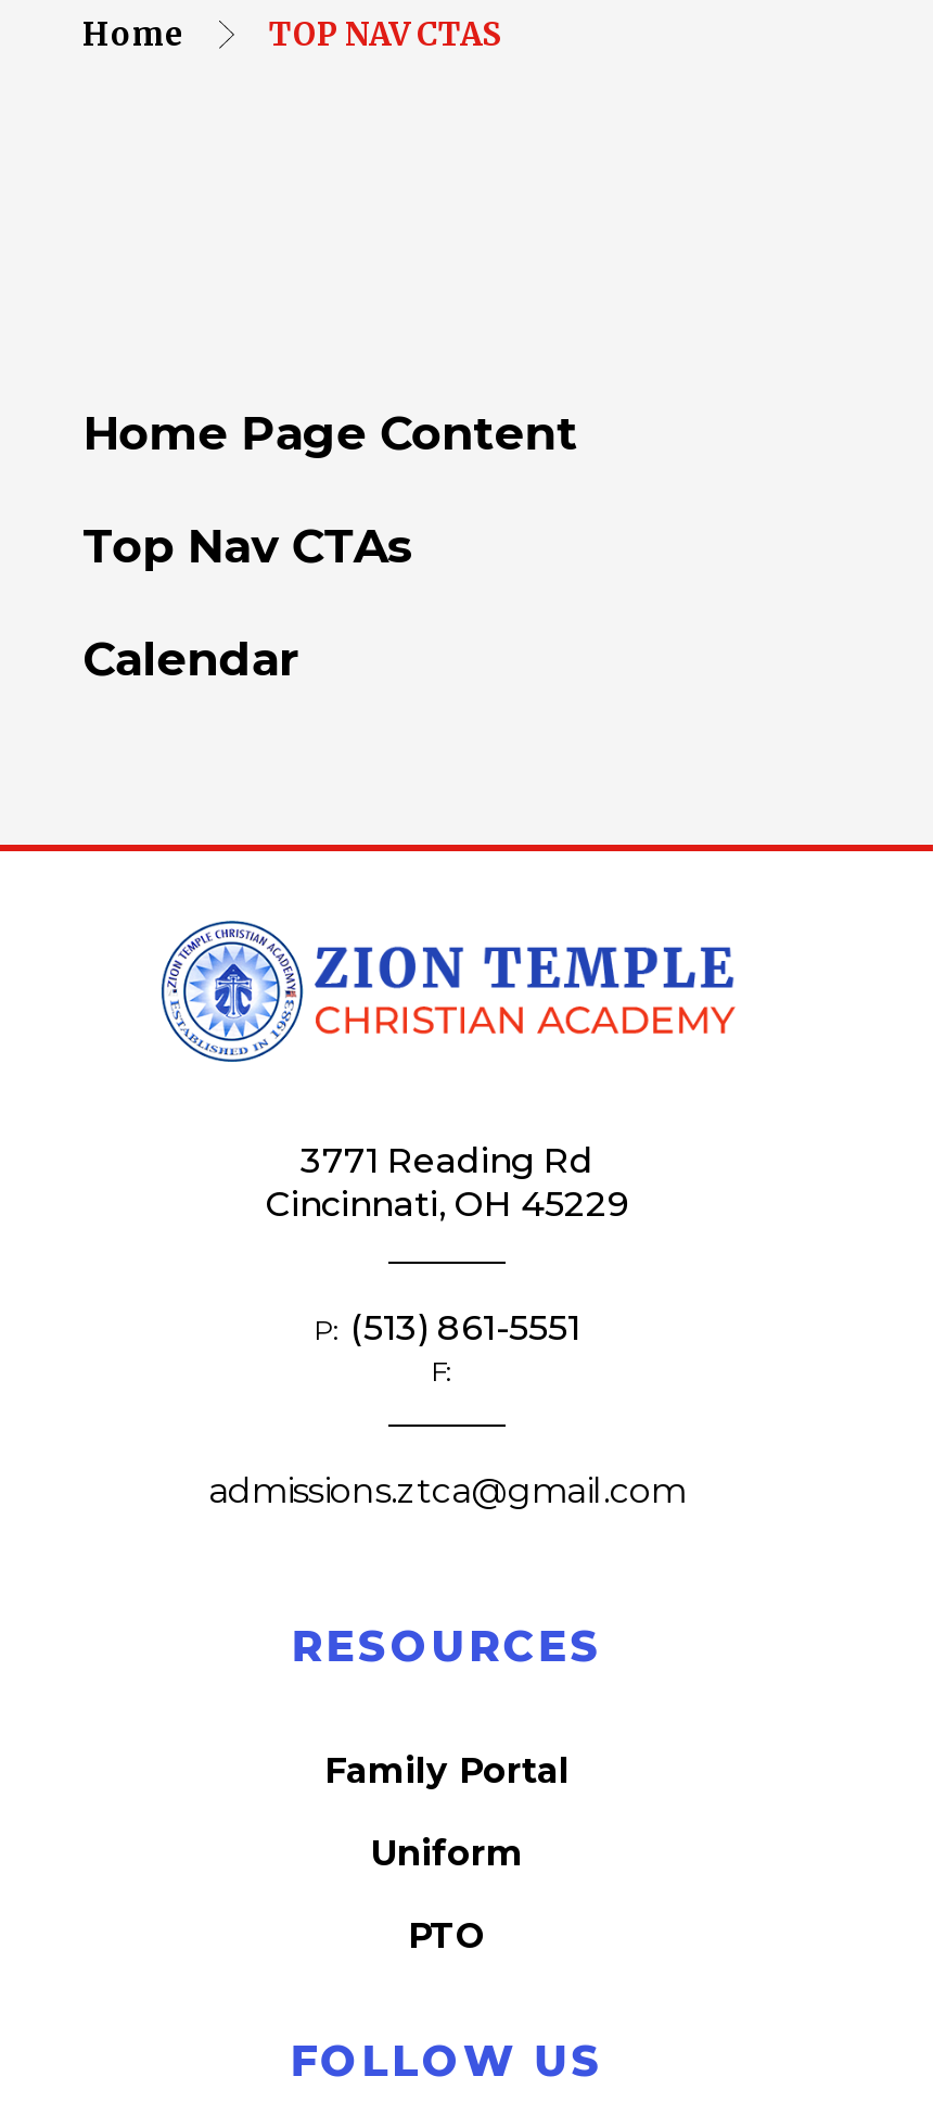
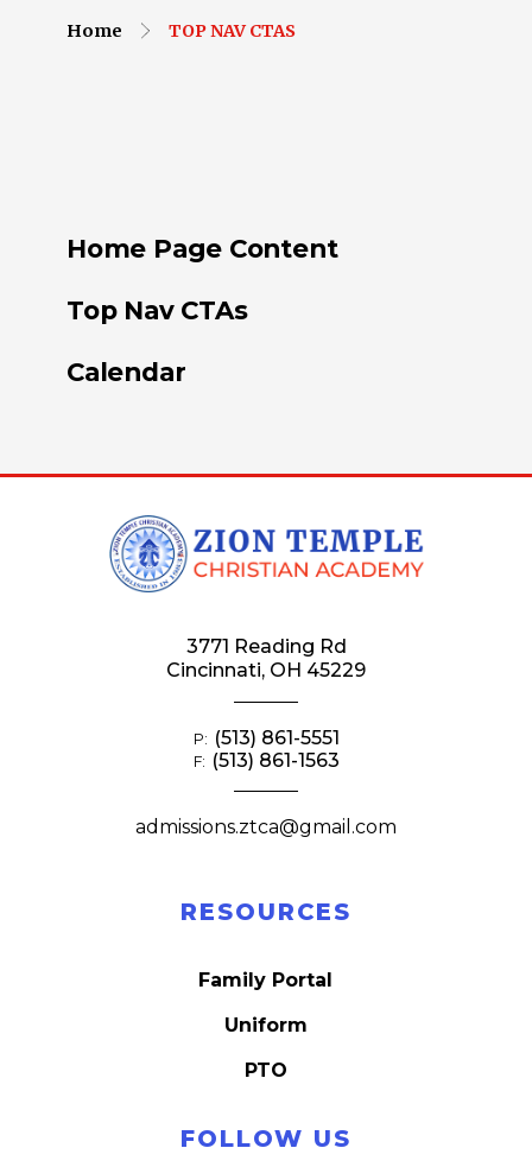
[431,1356,452,1388] F: -> [193,750,339,772] F: (513) 861-1563

